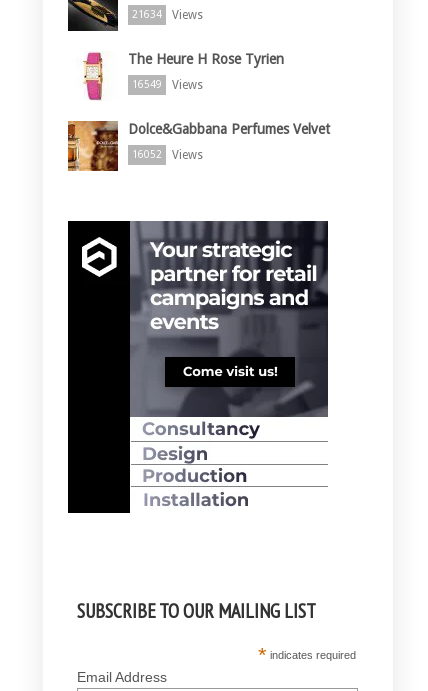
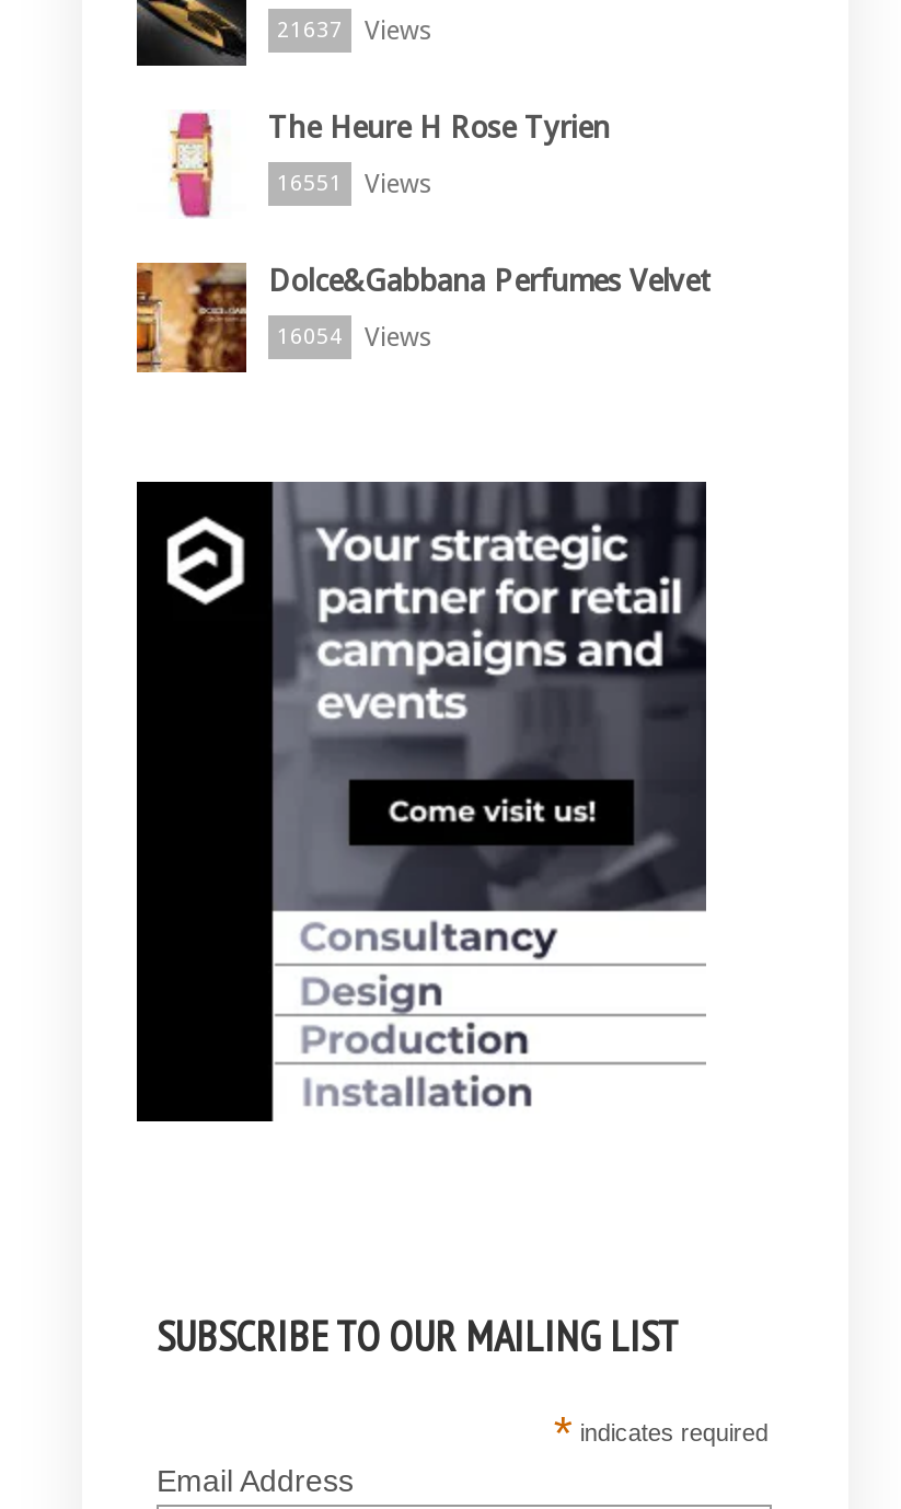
[132,7,203,21] 21634 Views -> [277,16,432,47] 21637 Views
[132,77,203,91] 16549 Views -> [277,170,432,200] 16551 Views
[132,147,203,161] 16052 Views -> [277,323,432,354] 16054 Views

